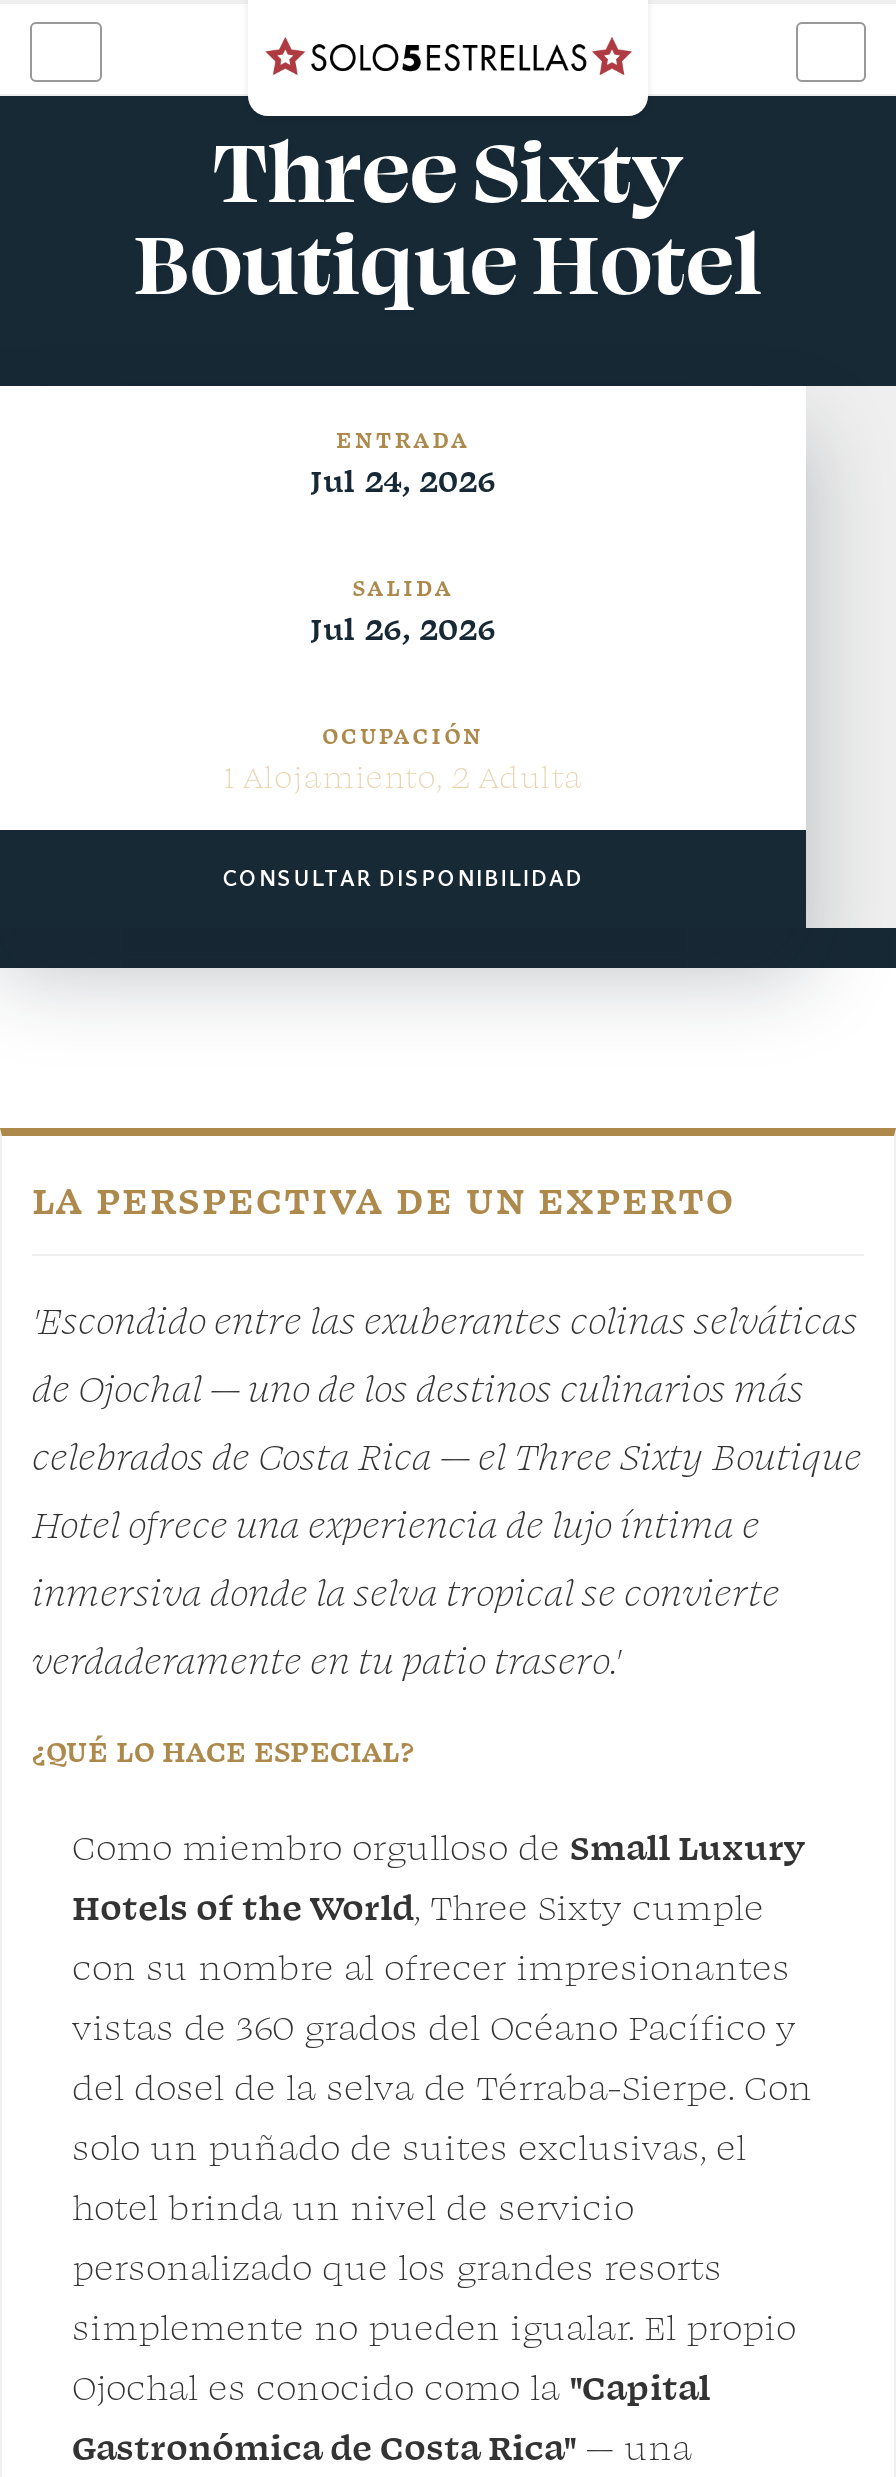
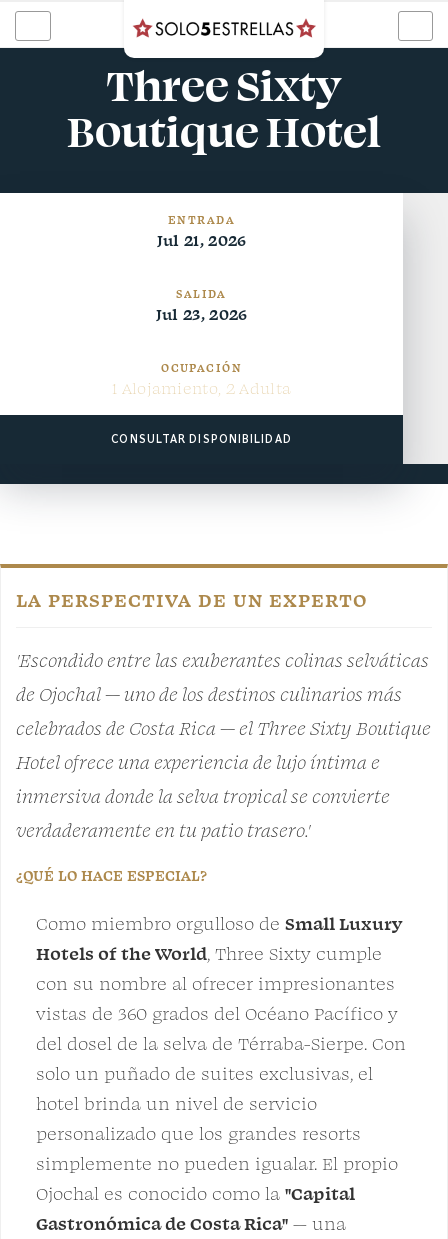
[310,460,496,500] Jul 24, 2026 -> [157,230,246,250] Jul 21, 2026
[310,608,496,648] Jul 26, 2026 -> [156,304,247,324] Jul 23, 2026

